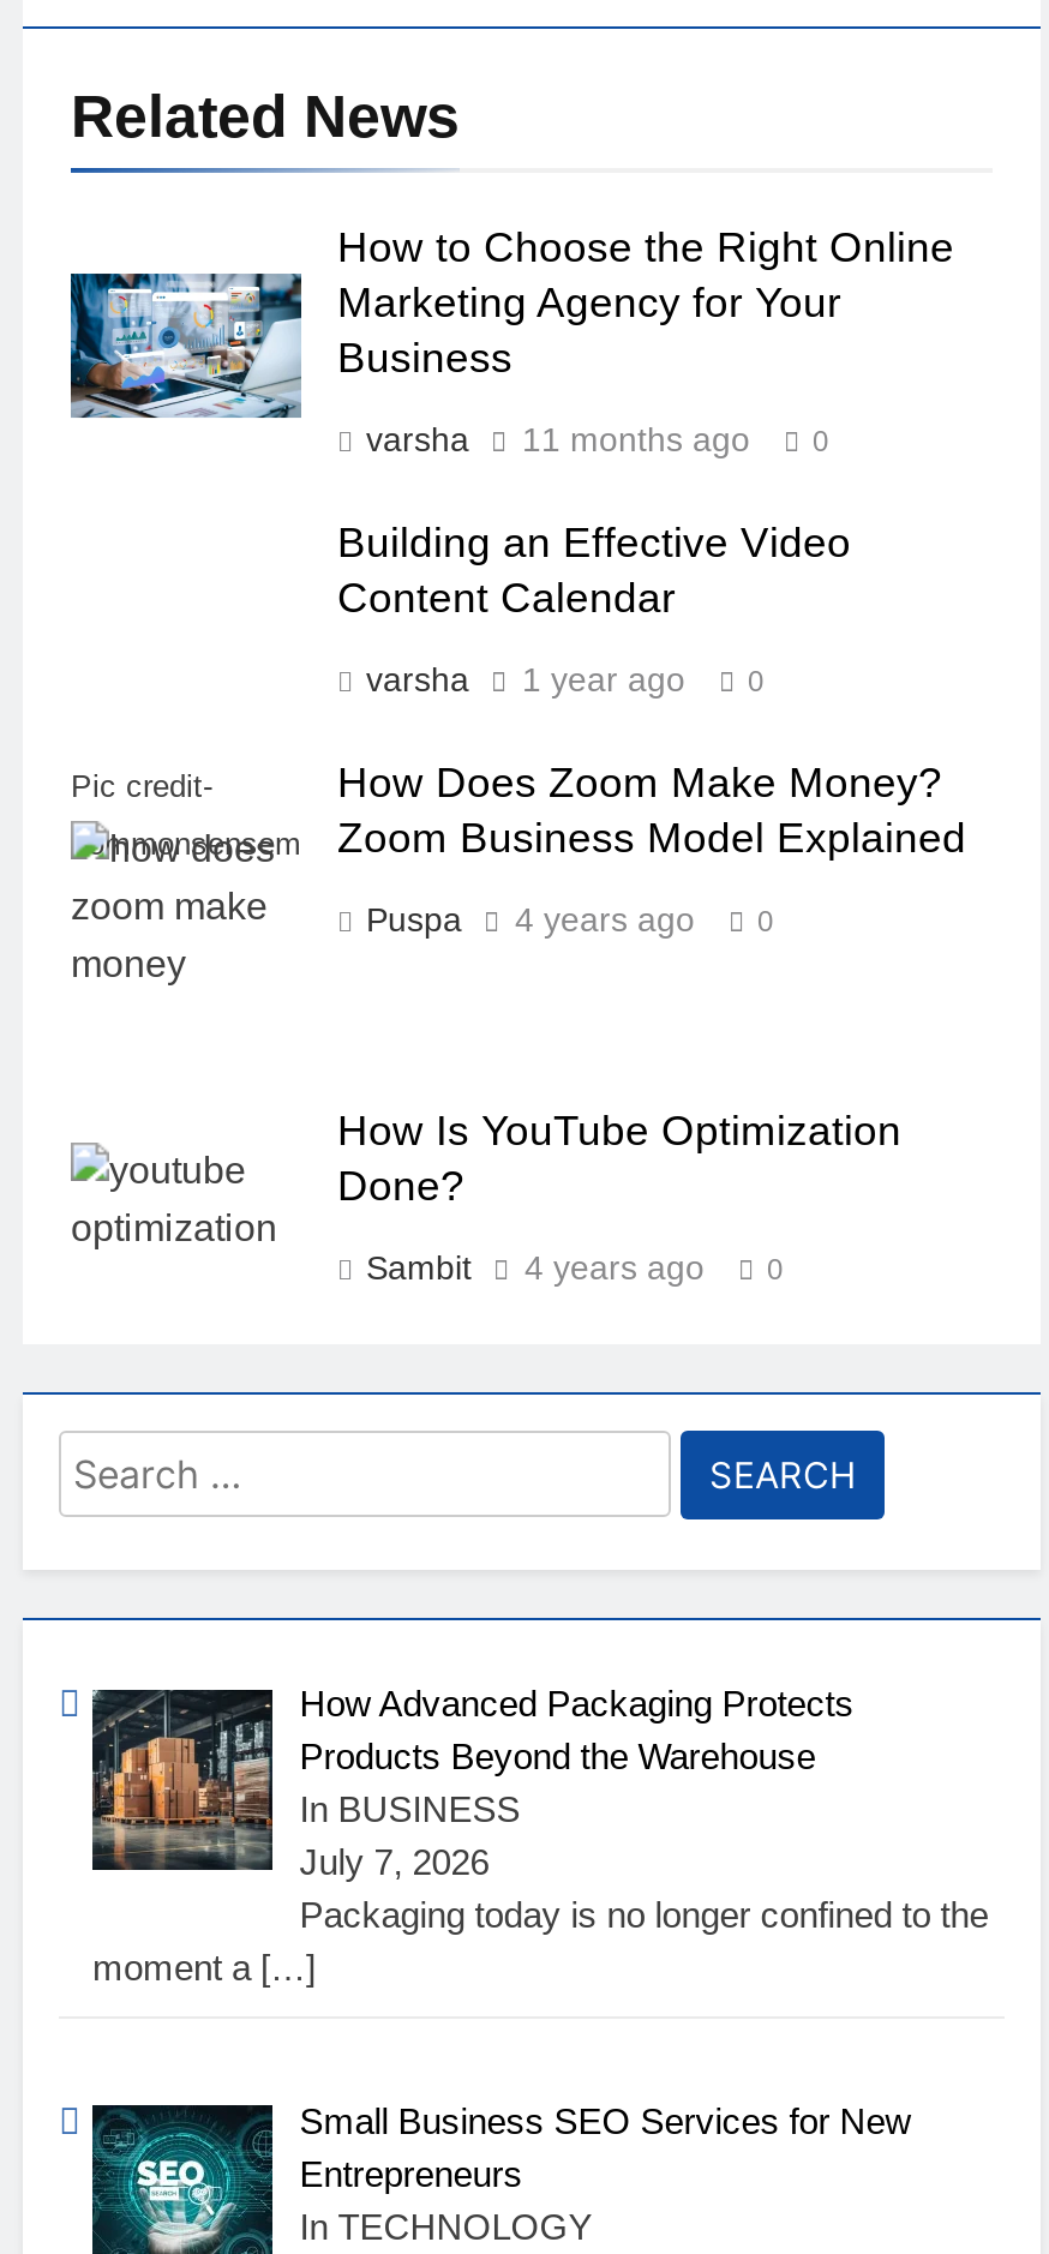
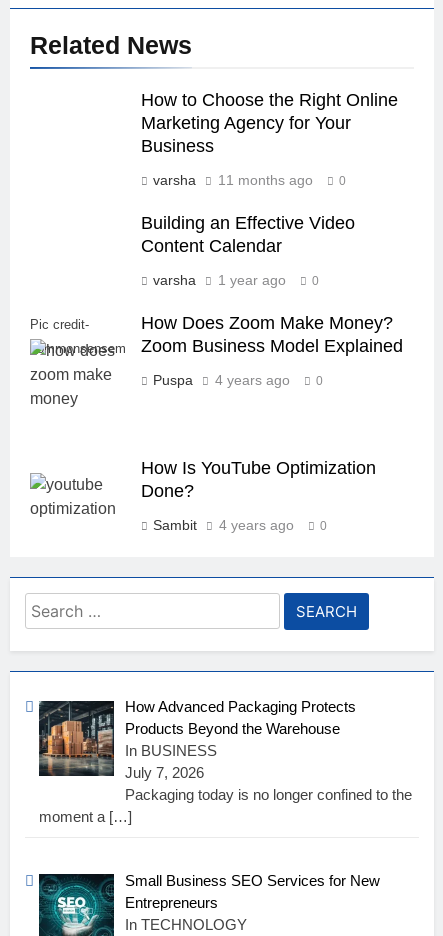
[68,271,304,420] [image] -> none

